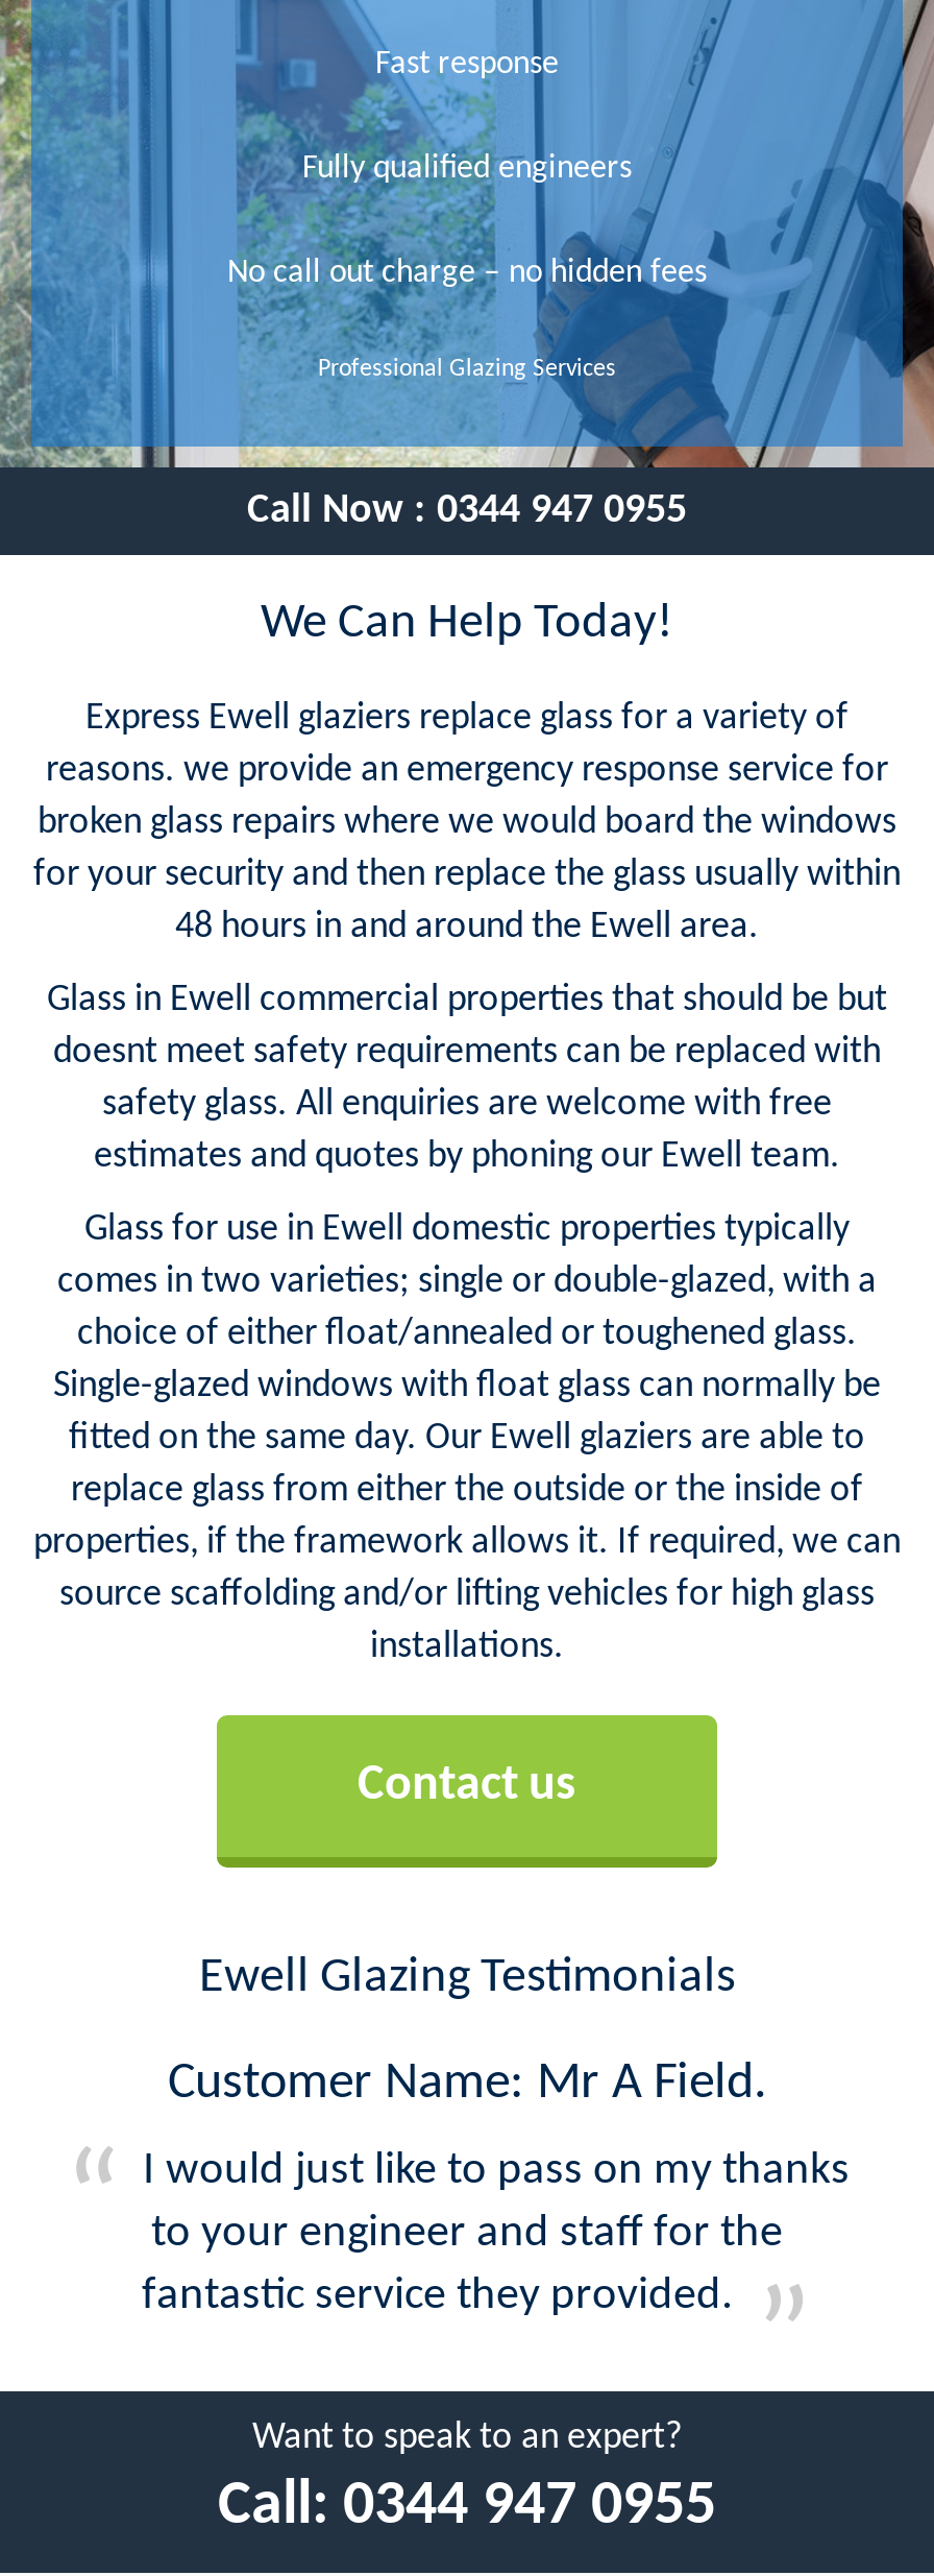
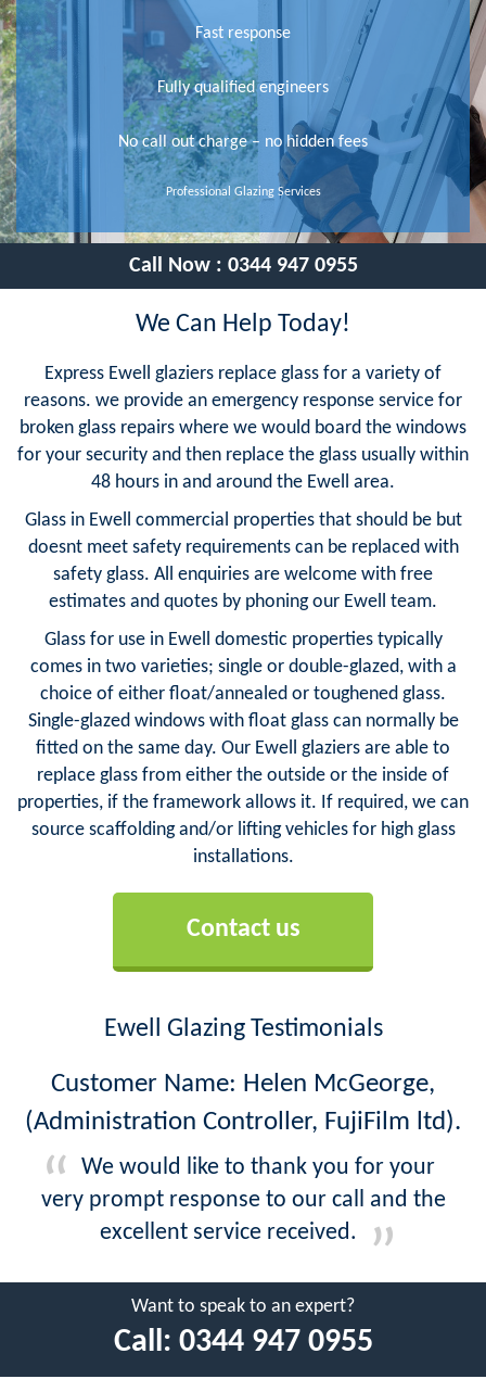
[168,2056,766,2109] Customer Name: Mr A Field. -> [25,1070,461,1135] Customer Name: Helen McGeorge, | (Administration Controller, FujiFilm ltd).
[142,2146,850,2319] I would just like to pass on my thanks | to your engineer and staff for the | fantastic service they provided. -> [41,1155,445,1245] We would like to thank you for your | very prompt response to our call and the | excellent service received.

